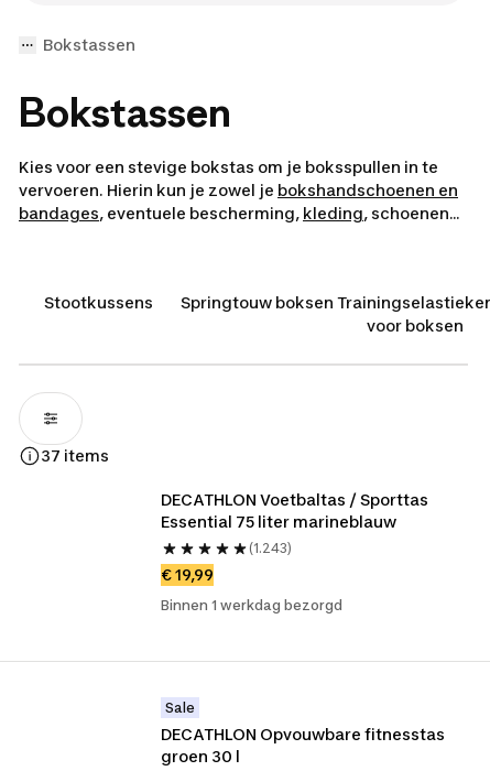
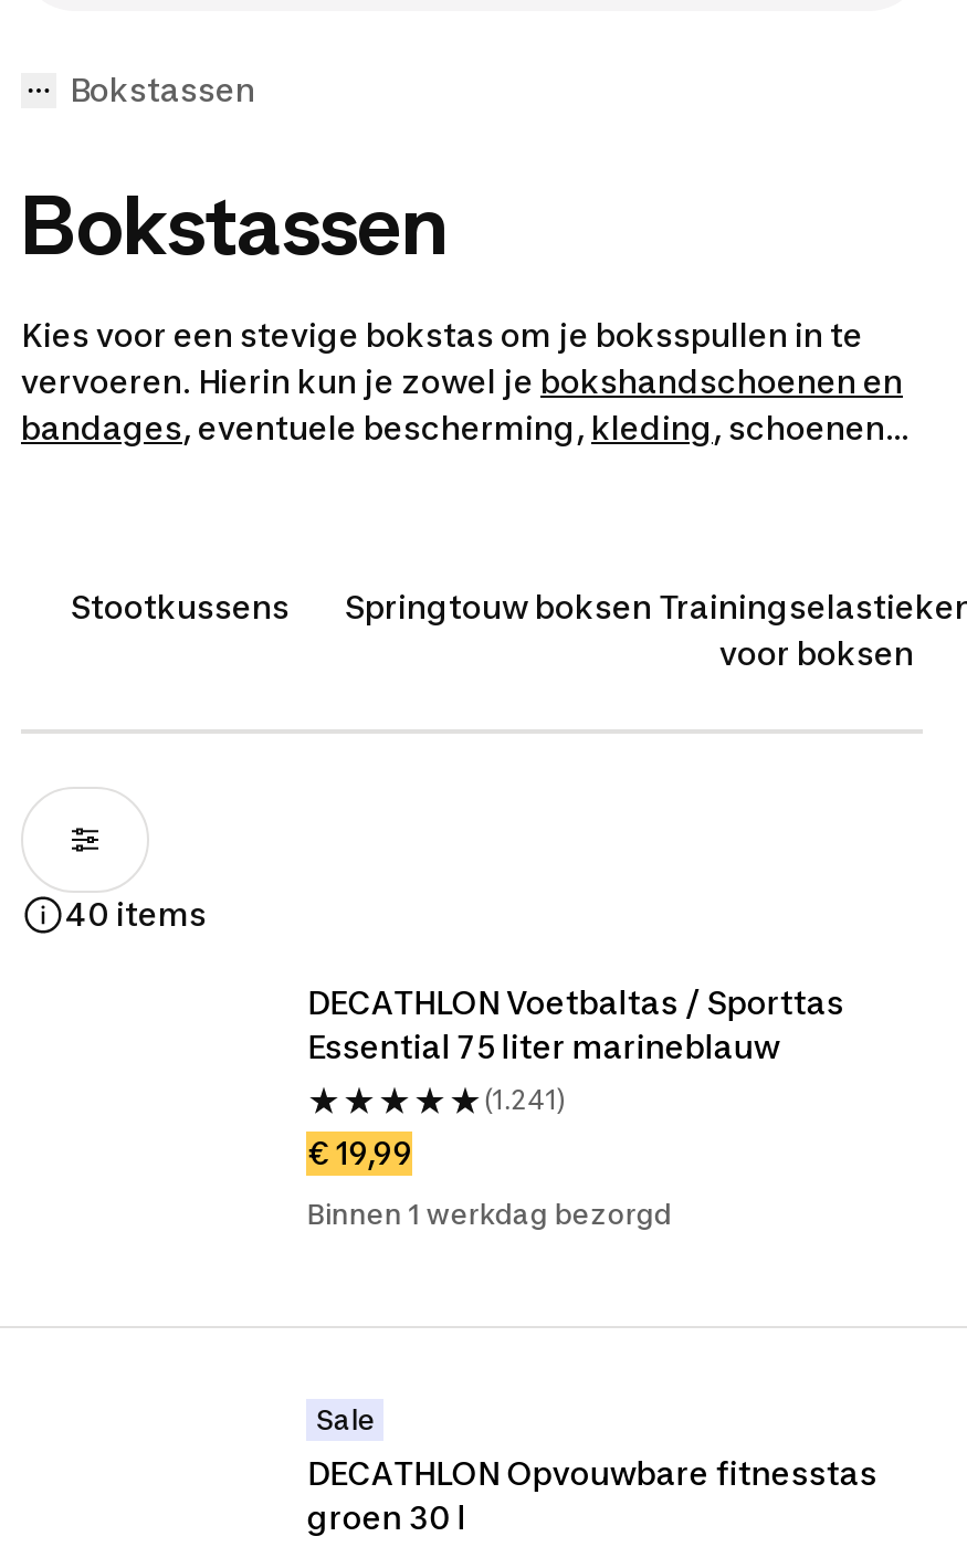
[41,446,109,465] 37 items -> [65,895,207,933] 40 items
[249,540,292,556] (1.243) -> [484,1083,565,1116] (1.241)

